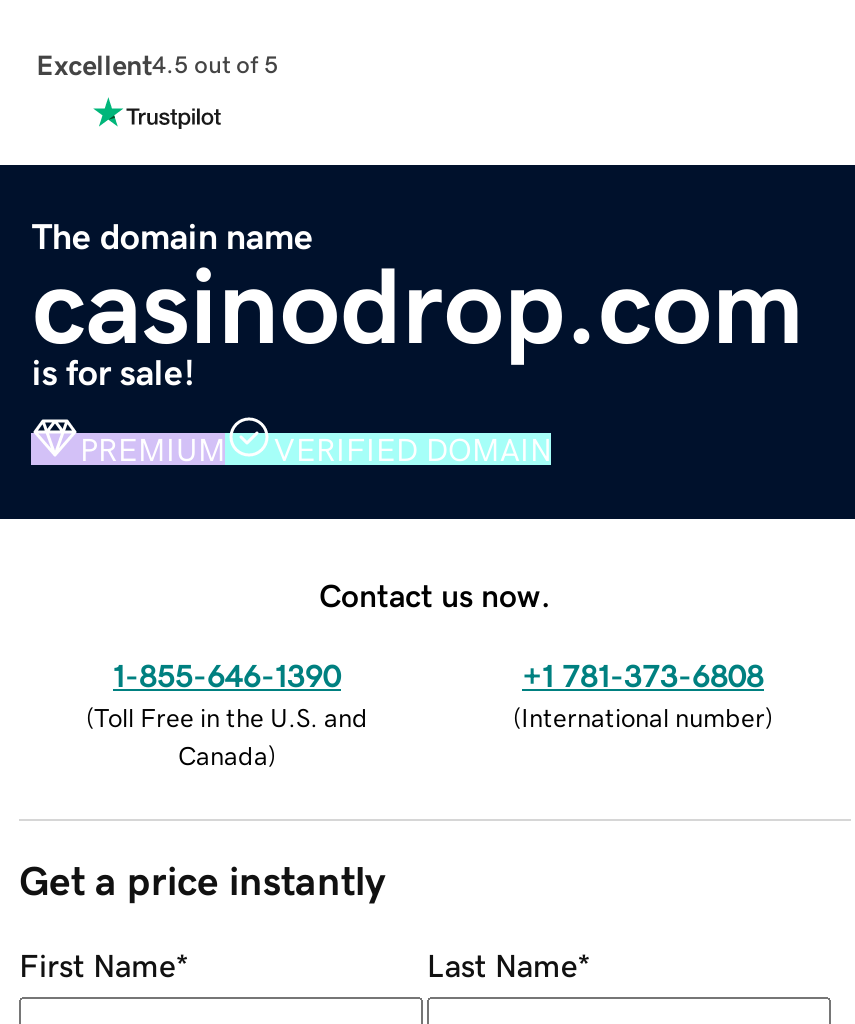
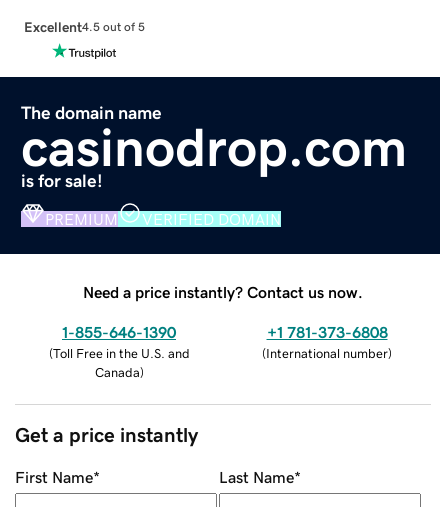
[319,578,551,610] Contact us now. -> [83,284,363,300] Need a price instantly? Contact us now.

